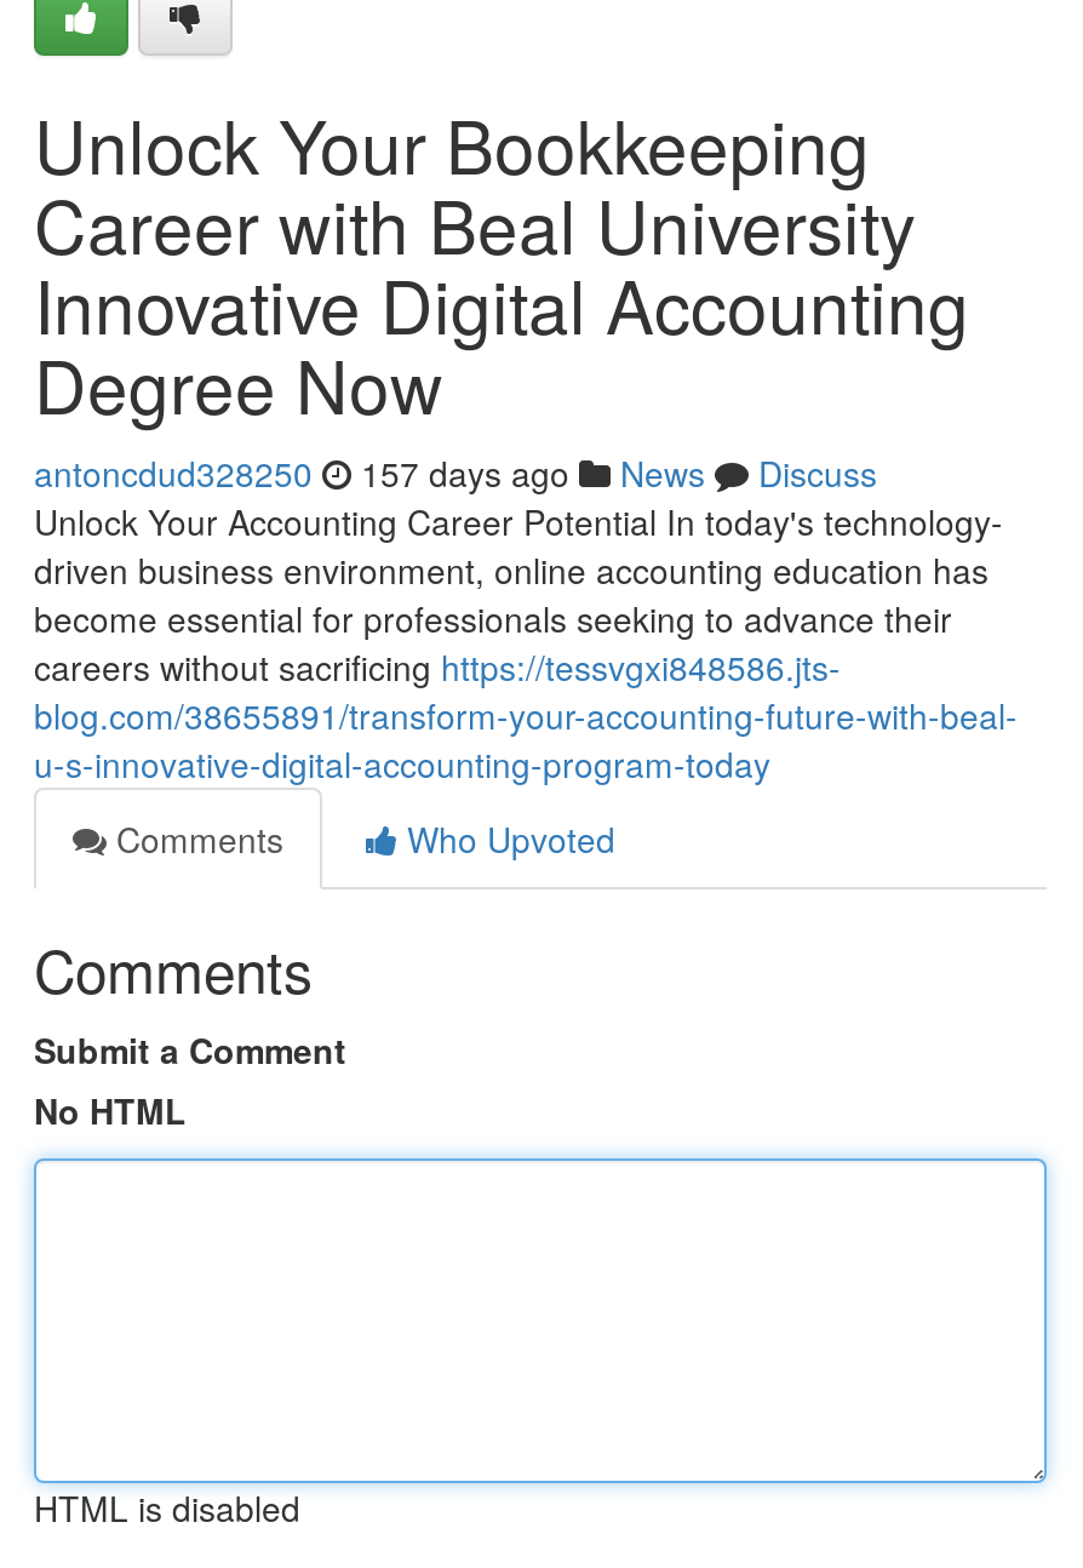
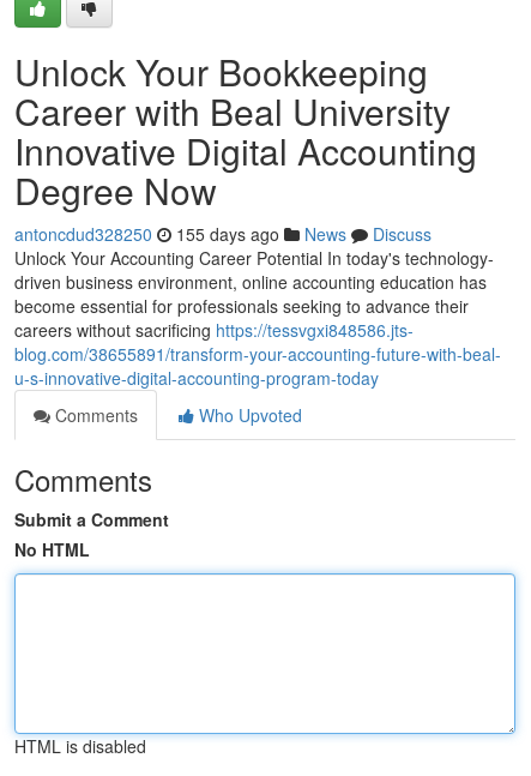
[34,448,877,497] antoncdud328250 157 days ago News Discuss -> [14,222,432,246] antoncdud328250 155 days ago News Discuss

